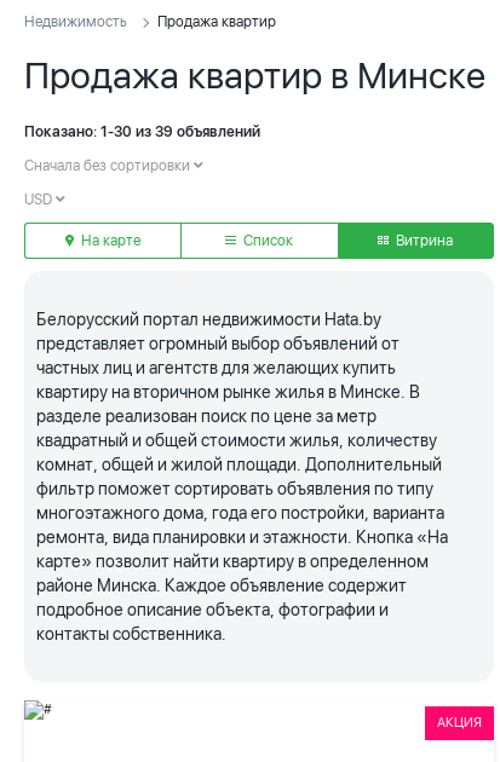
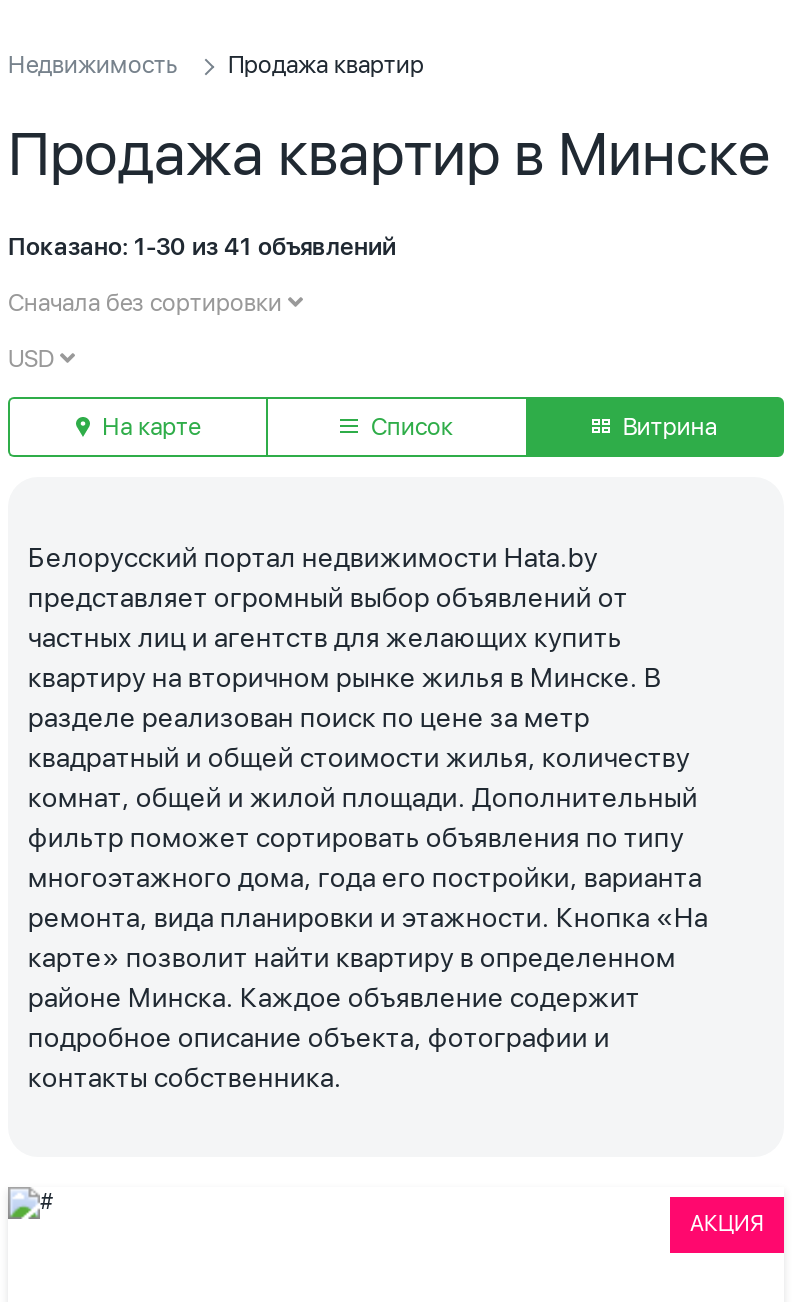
[24,123,260,140] Показано: 1-30 из 39 объявлений -> [8,233,396,261] Показано: 1-30 из 41 объявлений

